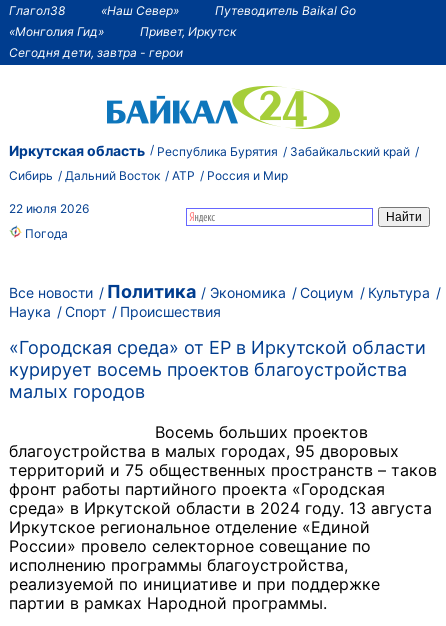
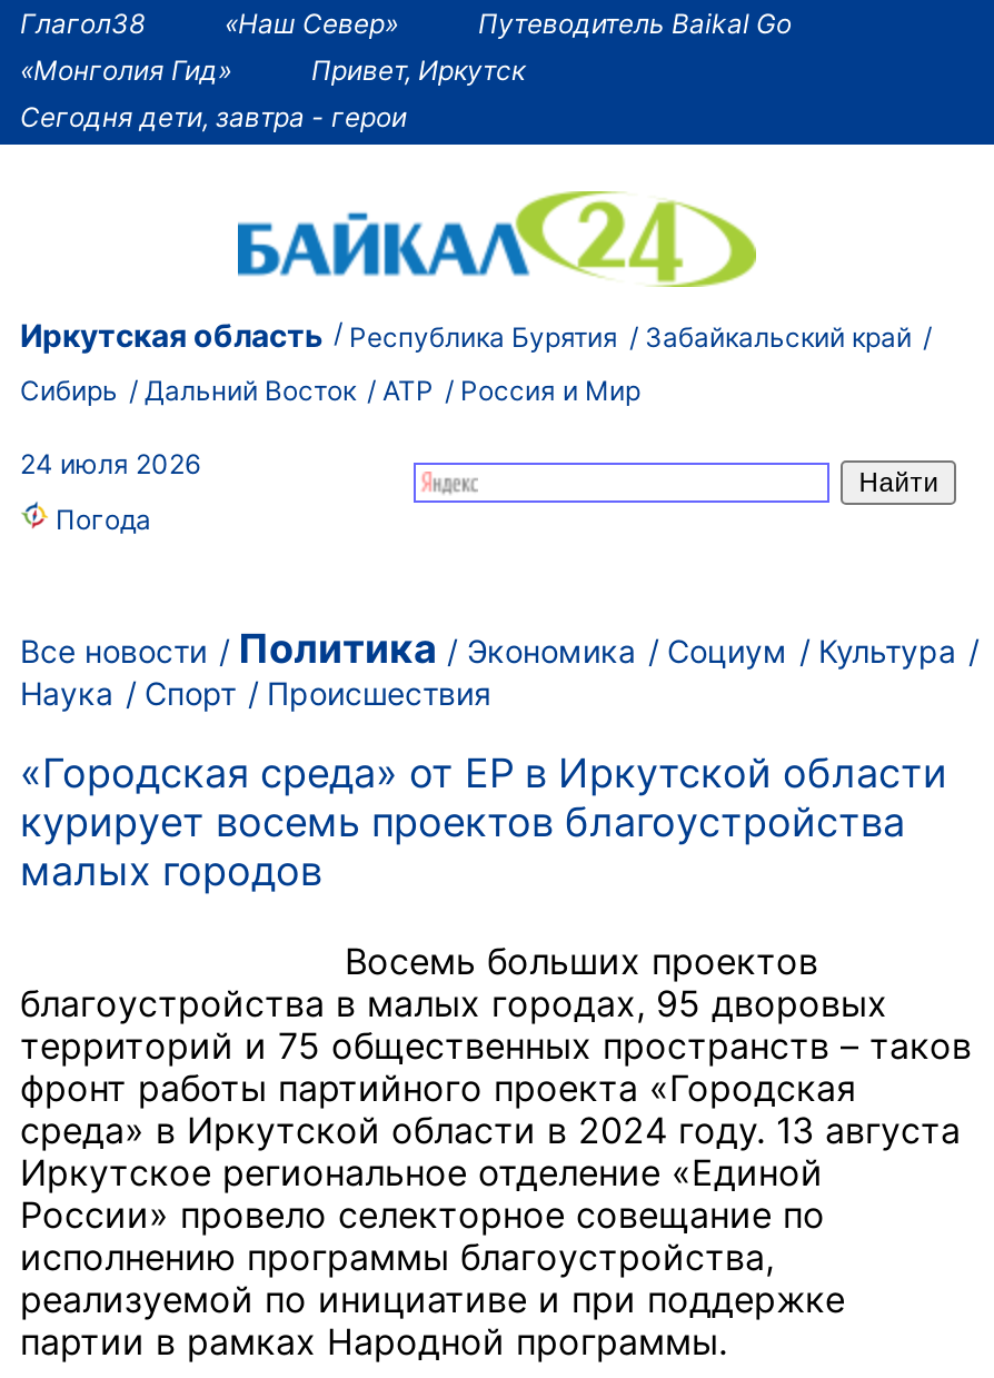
[9,201,89,216] 22 июля 2026 -> [20,447,200,480] 24 июля 2026

